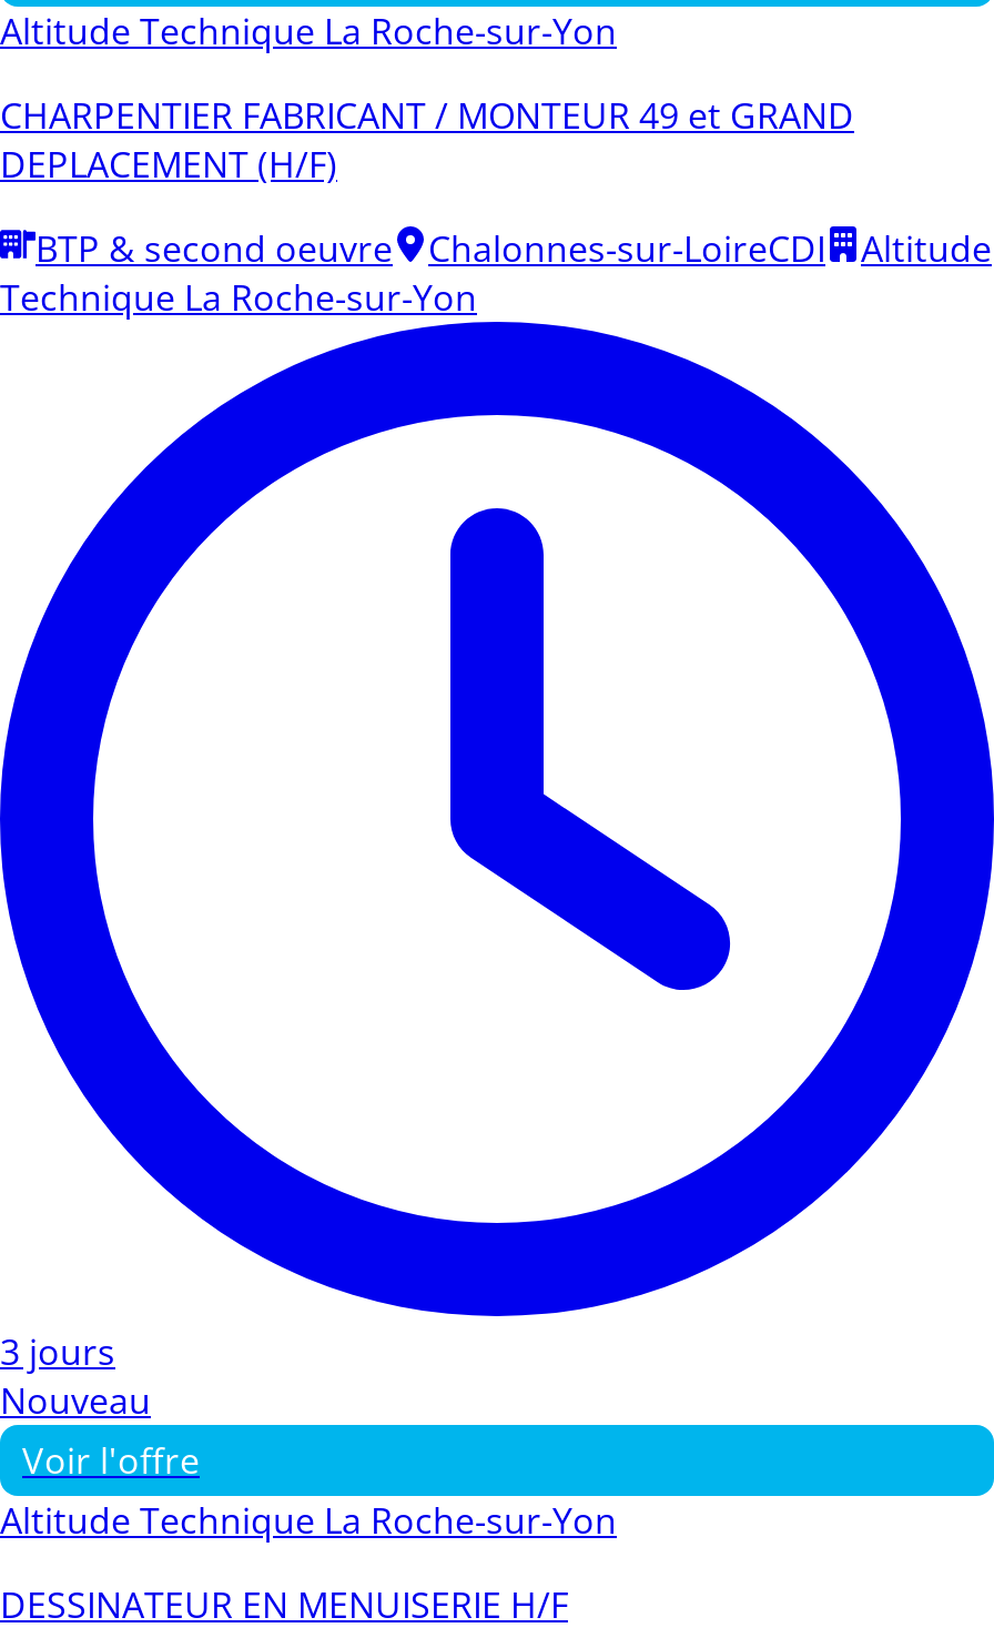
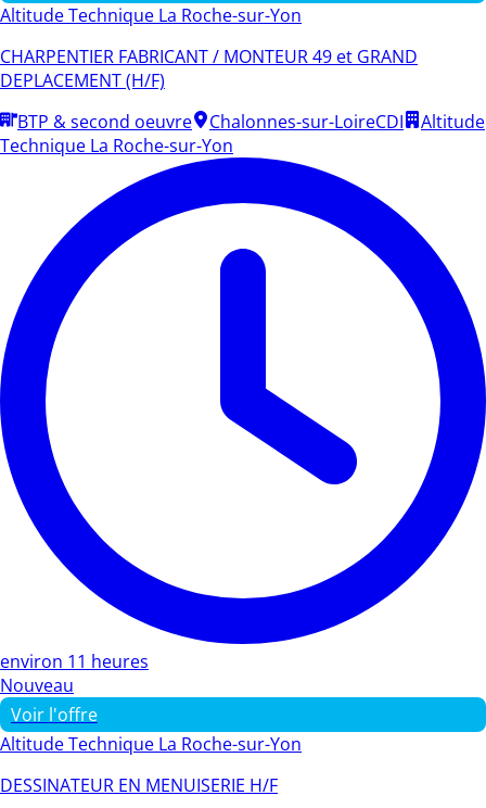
[0,1327,115,1376] 3 jours -> [0,649,149,673] environ 11 heures

